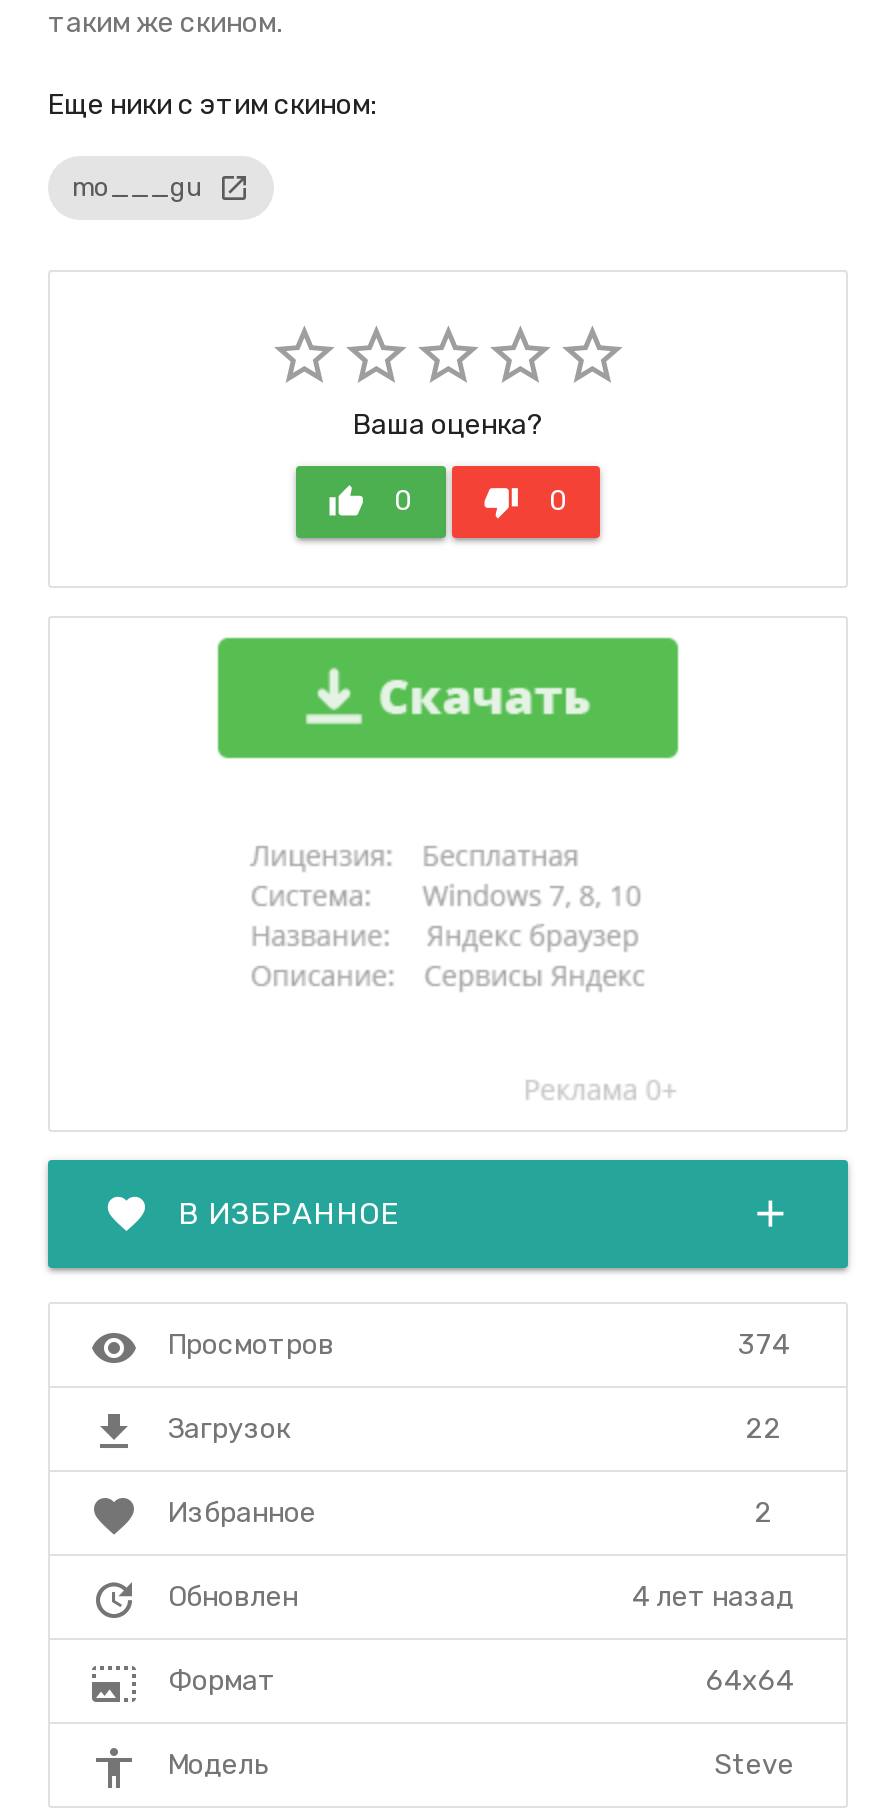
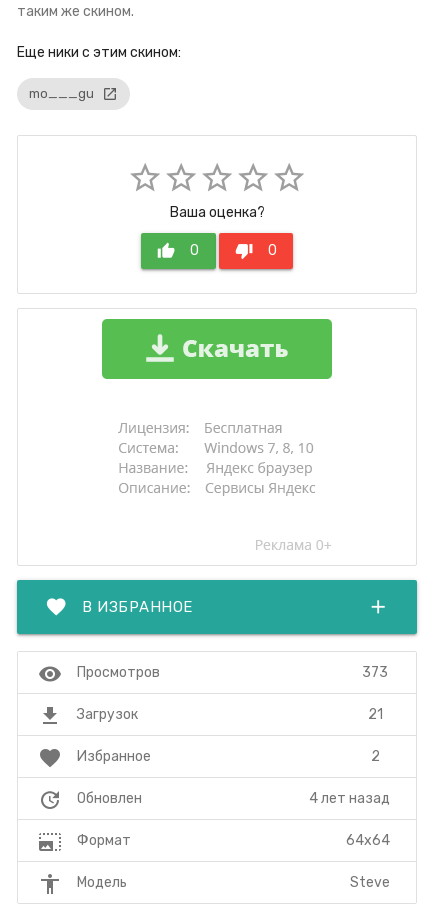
[738,1327,790,1361] 374 -> [362,663,388,680] 373
[746,1411,782,1445] 22 -> [367,705,382,722] 21

